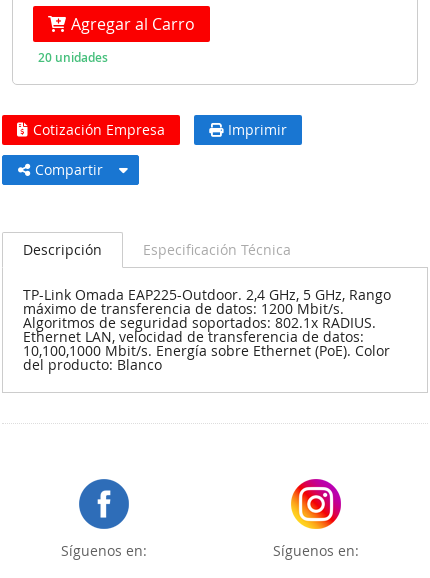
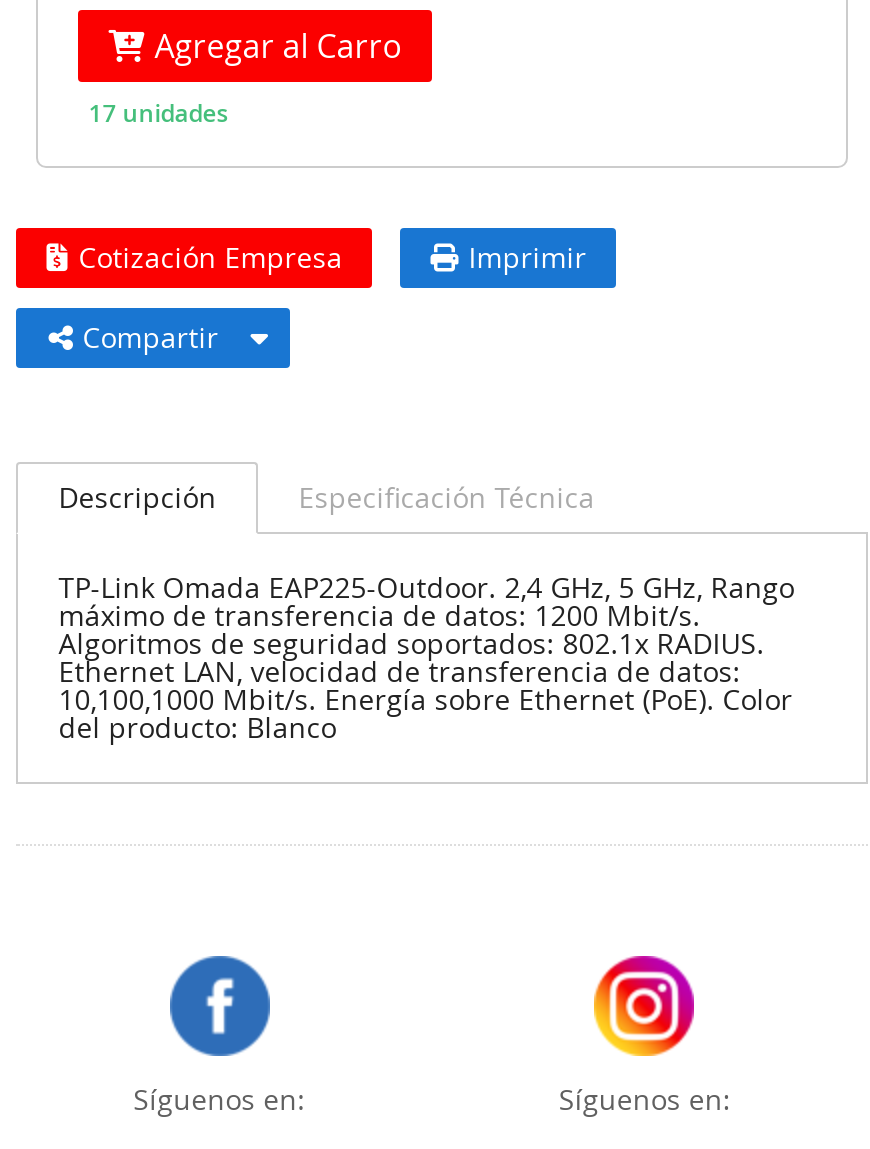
[38,49,108,66] 20 unidades -> [88,95,228,129] 17 unidades

